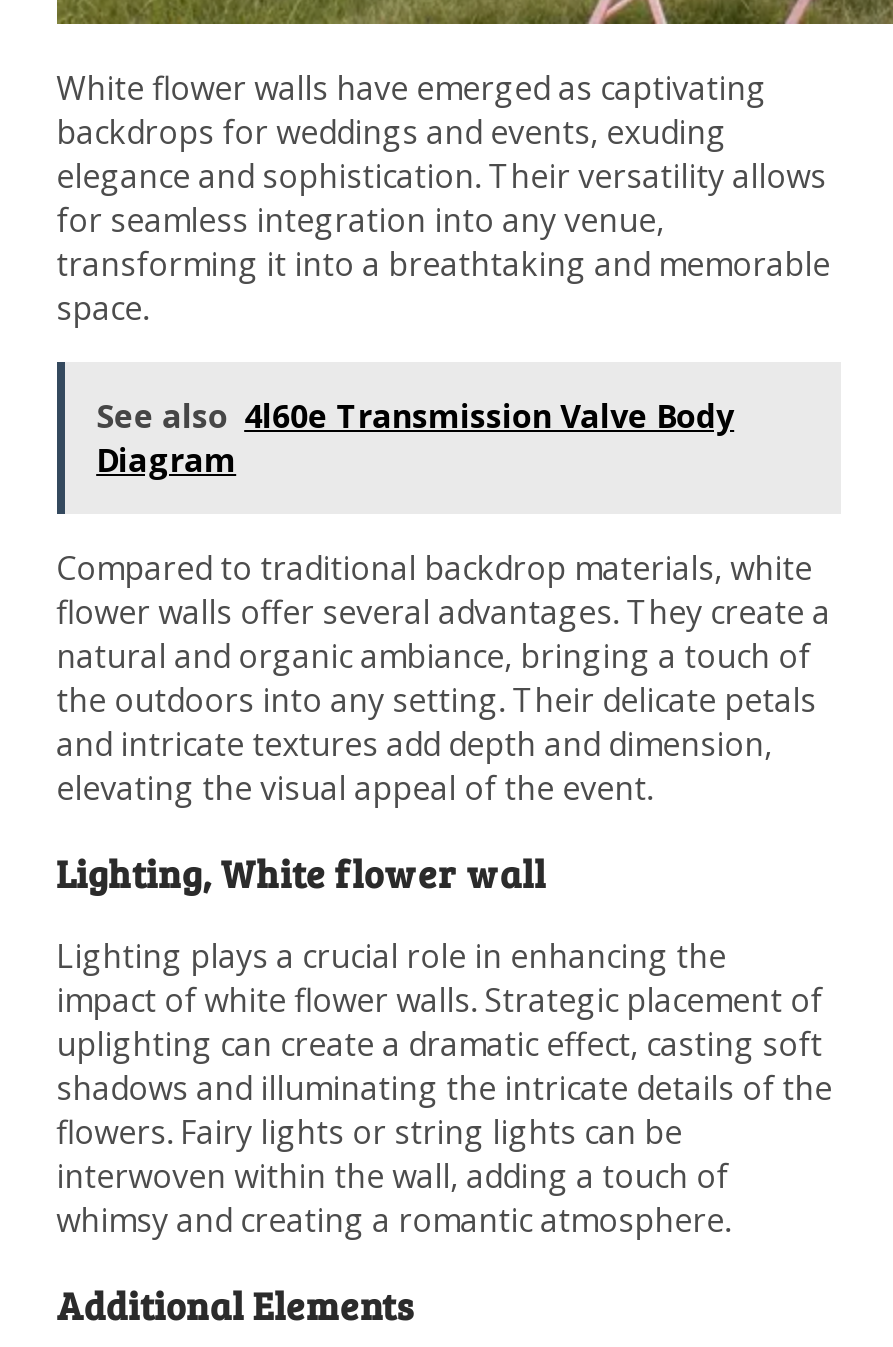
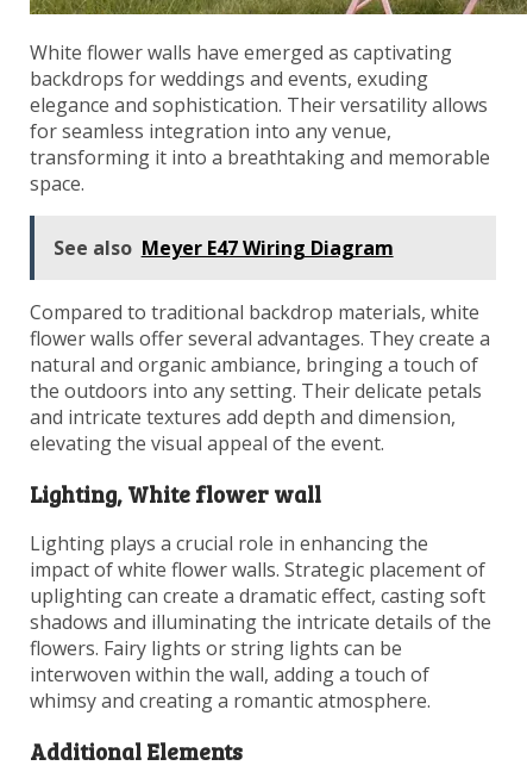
[96,394,734,482] See also 4l60e Transmission Valve Body | Diagram -> [53,234,393,261] See also Meyer E47 Wiring Diagram

